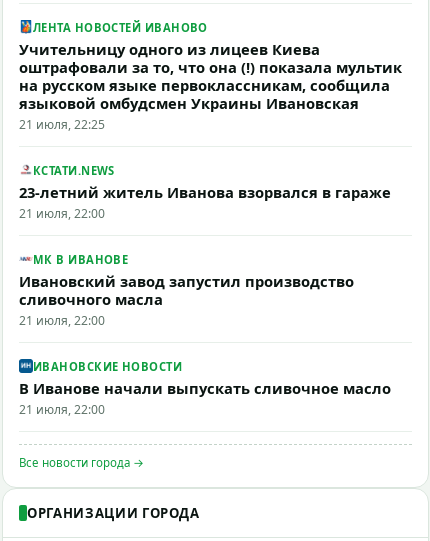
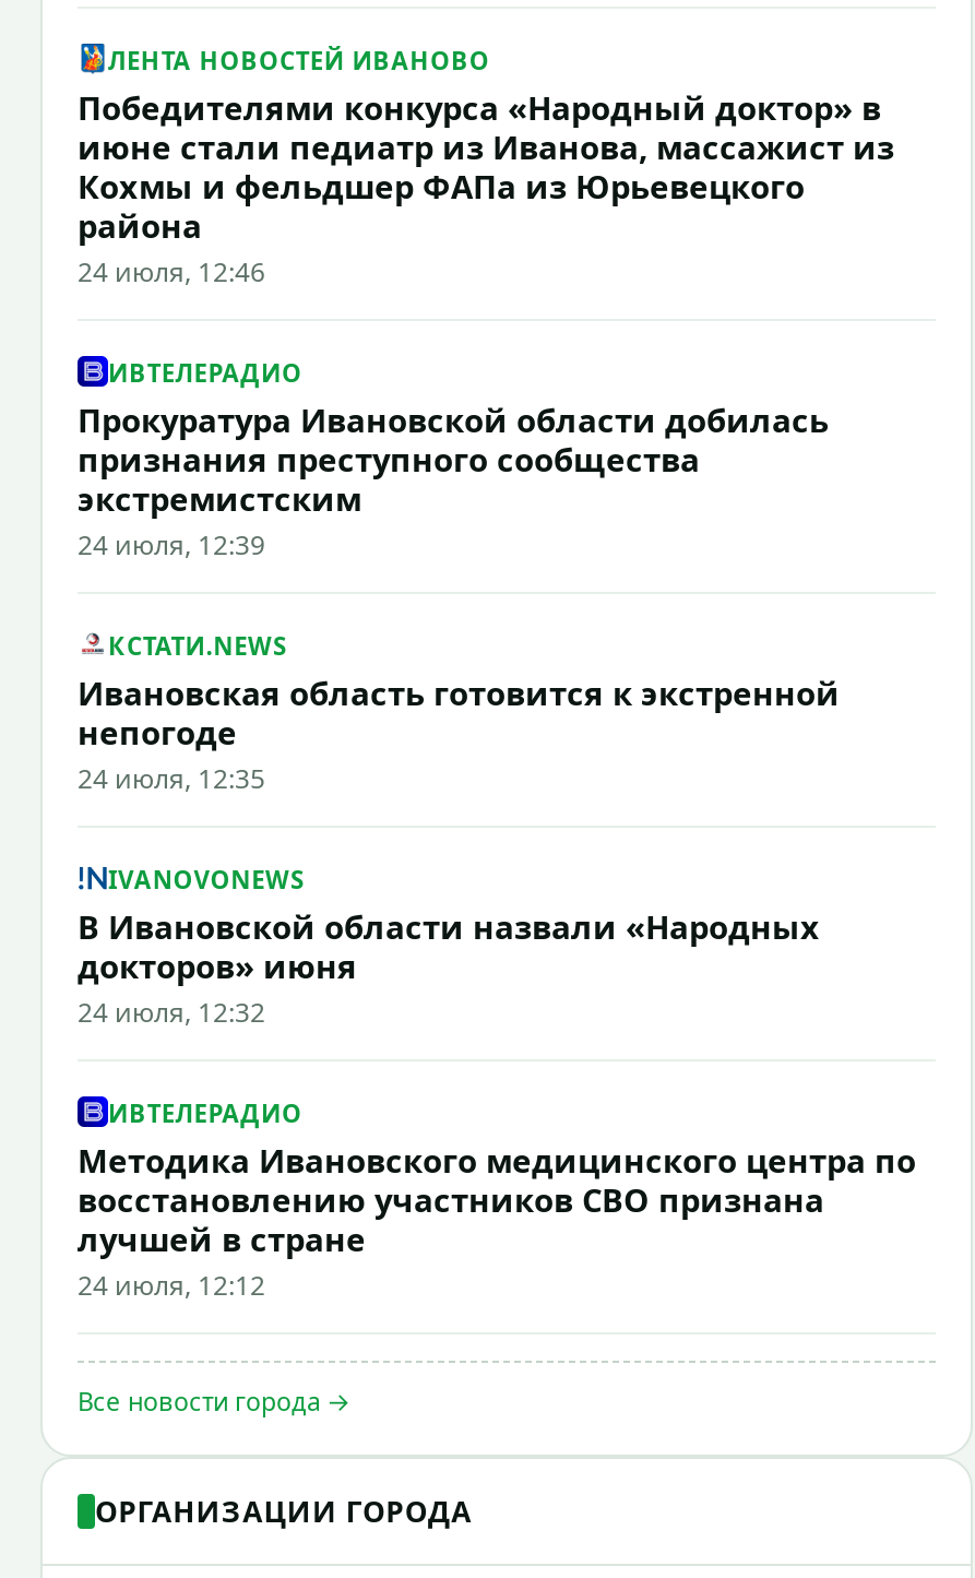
[19,39,402,133] Учительницу одного из лицеев Киева | оштрафовали за то, что она (!) показала мультик | на русском языке первоклассникам, сообщила | языковой омбудсмен Украины Ивановская | 21 июля, 22:25 -> [78,86,894,564] Победителями конкурса «Народный доктор» в | июне стали педиатр из Иванова, массажист из | Кохмы и фельдшер ФАПа из Юрьевецкого | района | 24 июля, 12:46 | ИВТЕЛЕРАДИО | Прокуратура Ивановской области добилась | признания преступного сообщества | экстремистским | 24 июля, 12:39
[19,182,391,222] 23-летний житель Иванова взорвался в гараже | 21 июля, 22:00 -> [78,671,840,798] Ивановская область готовится к экстренной | непогоде | 24 июля, 12:35
[19,252,354,329] МК В ИВАНОВЕ | Ивановский завод запустил производство | сливочного масла | 21 июля, 22:00 -> [78,862,820,1032] IVANOVONEWS | В Ивановской области назвали «Народных | докторов» июня | 24 июля, 12:32
[19,359,391,418] ИВАНОВСКИЕ НОВОСТИ | В Иванове начали выпускать сливочное масло | 21 июля, 22:00 -> [78,1096,916,1305] ИВТЕЛЕРАДИО | Методика Ивановского медицинского центра по | восстановлению участников СВО признана | лучшей в стране | 24 июля, 12:12

